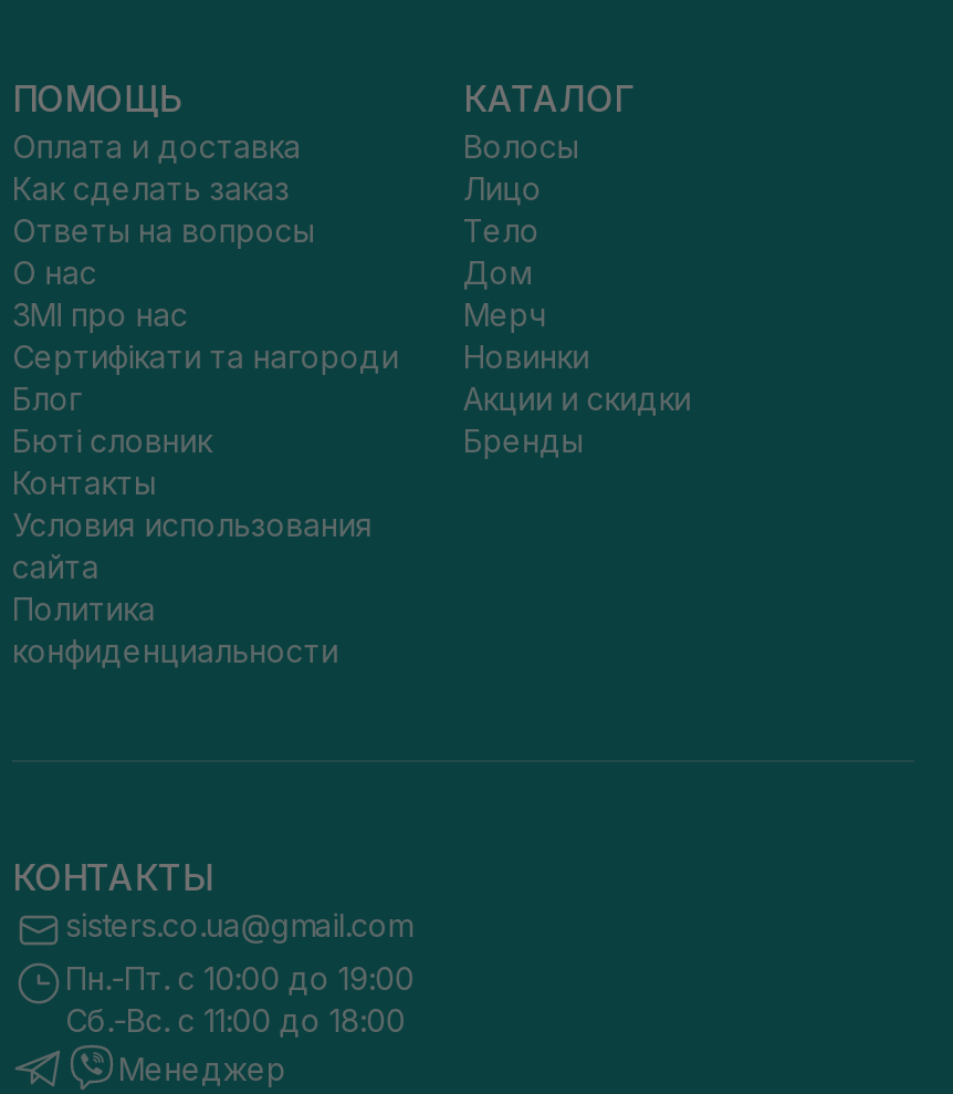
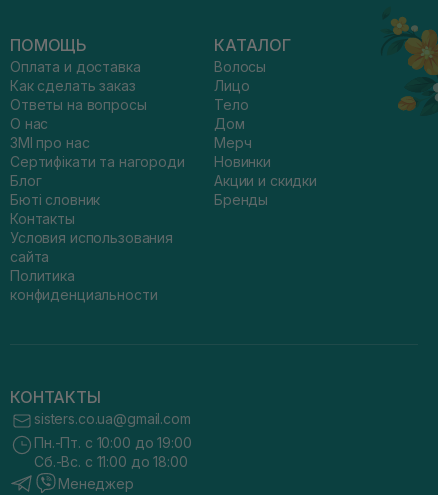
none -> [381,9,435,115] [image]

